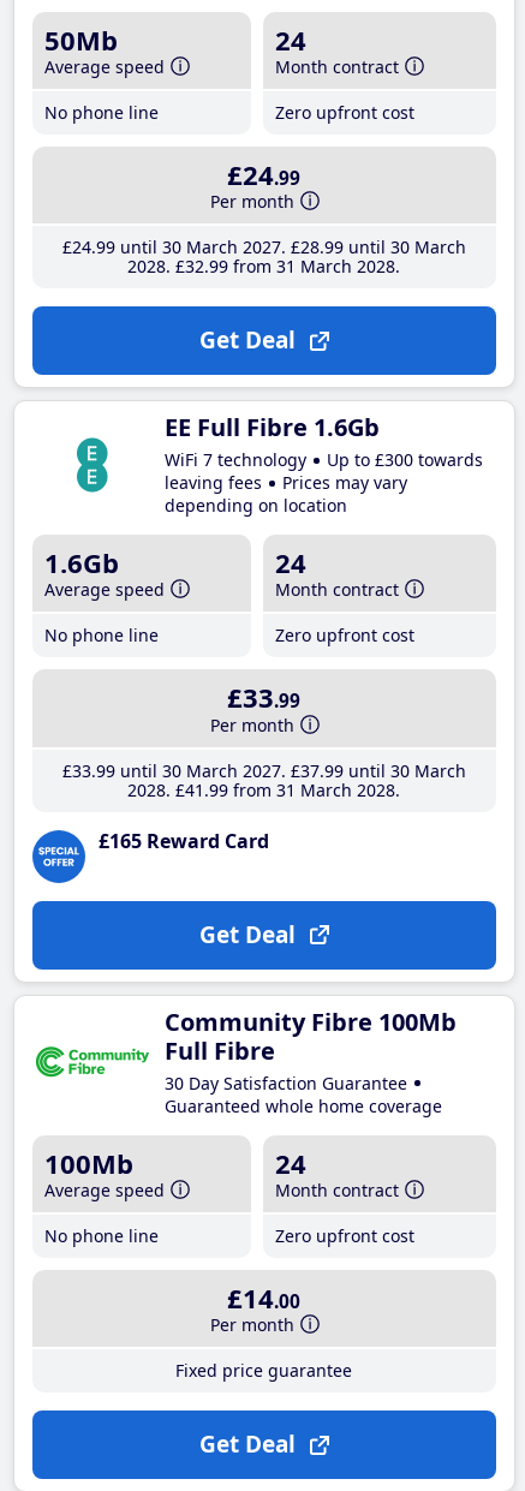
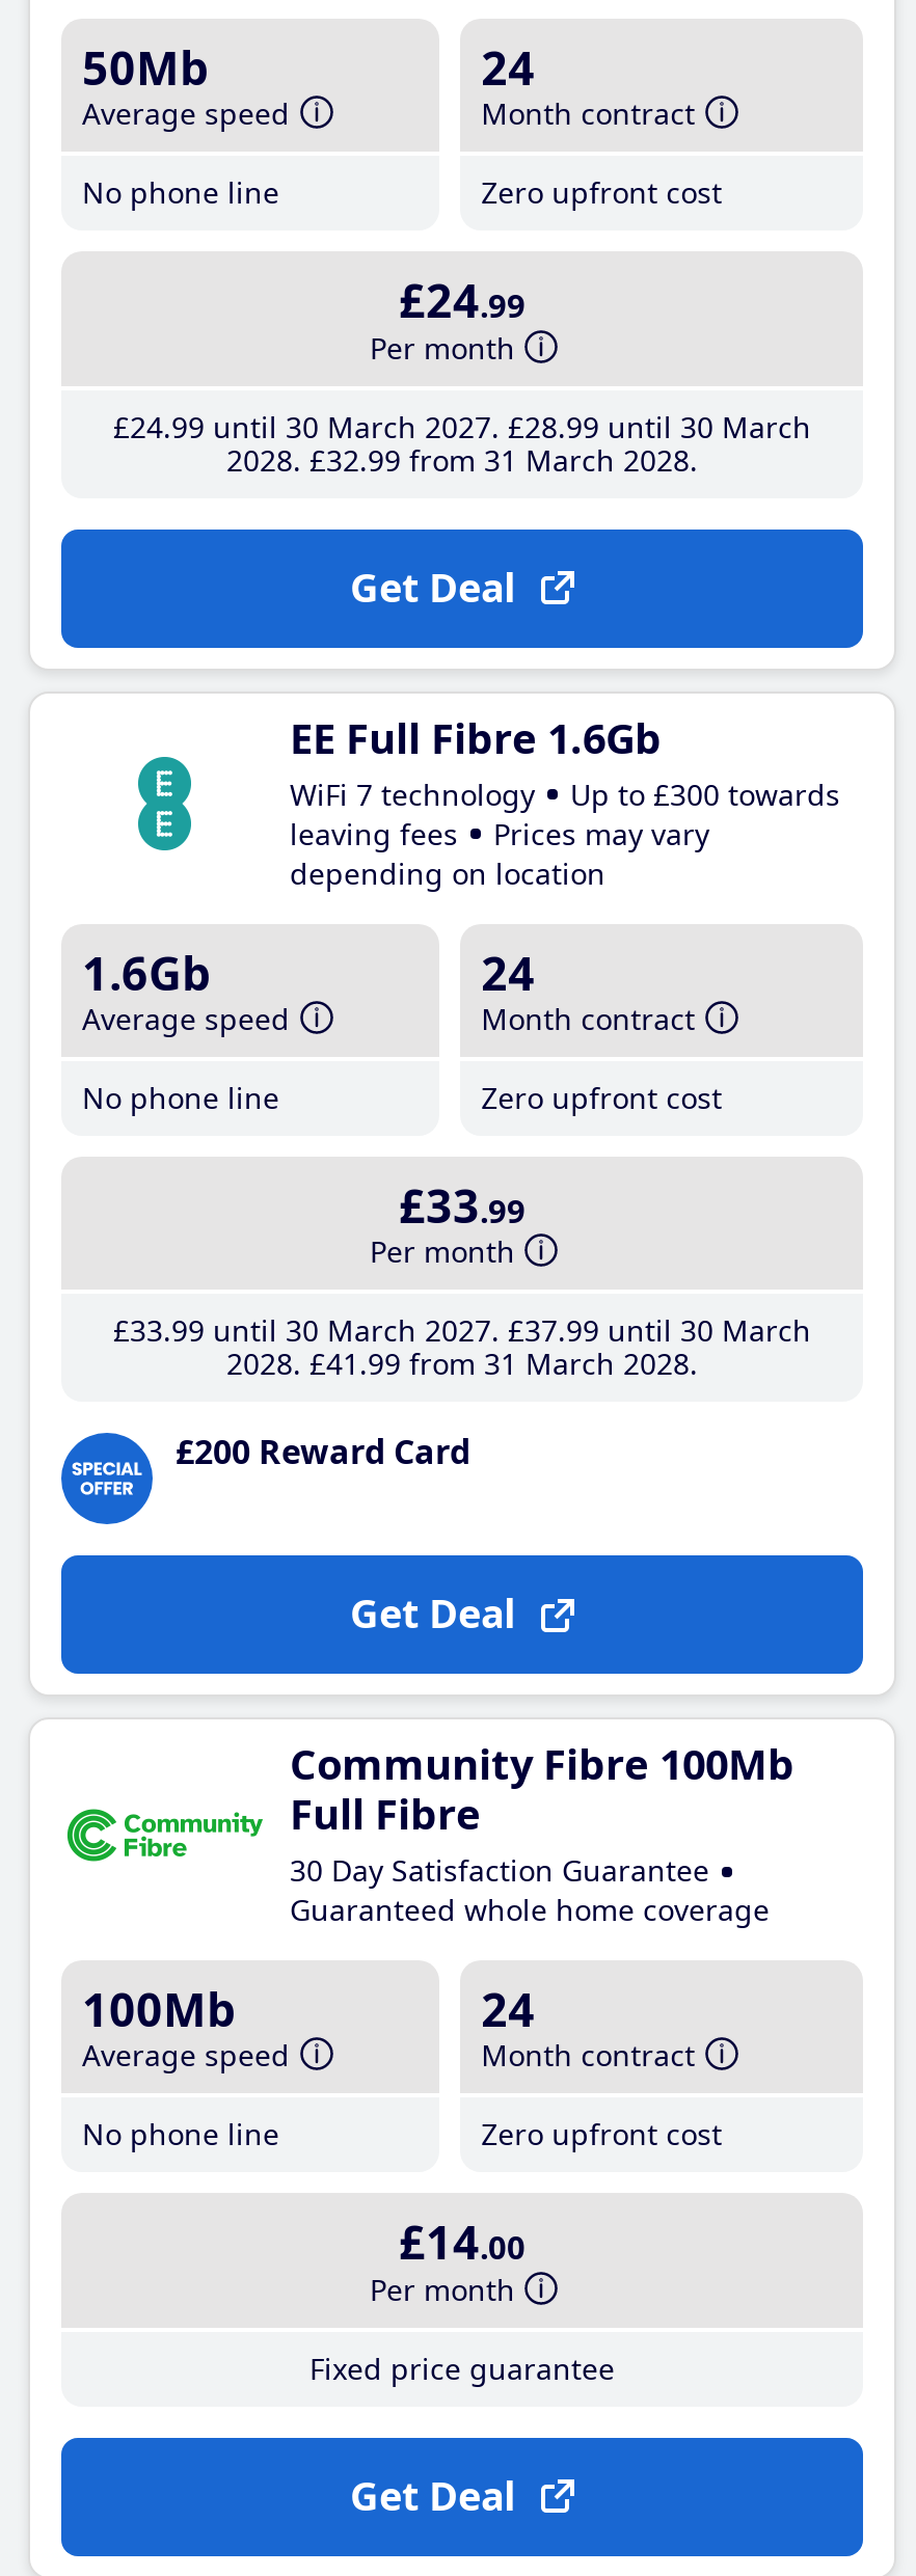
[99,827,269,854] £165 Reward Card -> [176,1429,470,1474] £200 Reward Card

